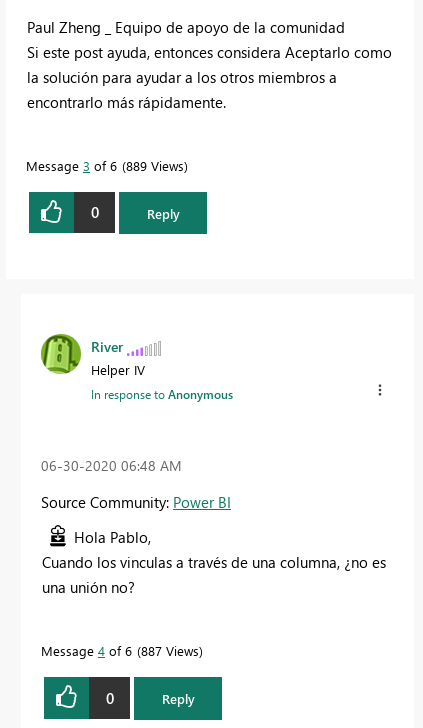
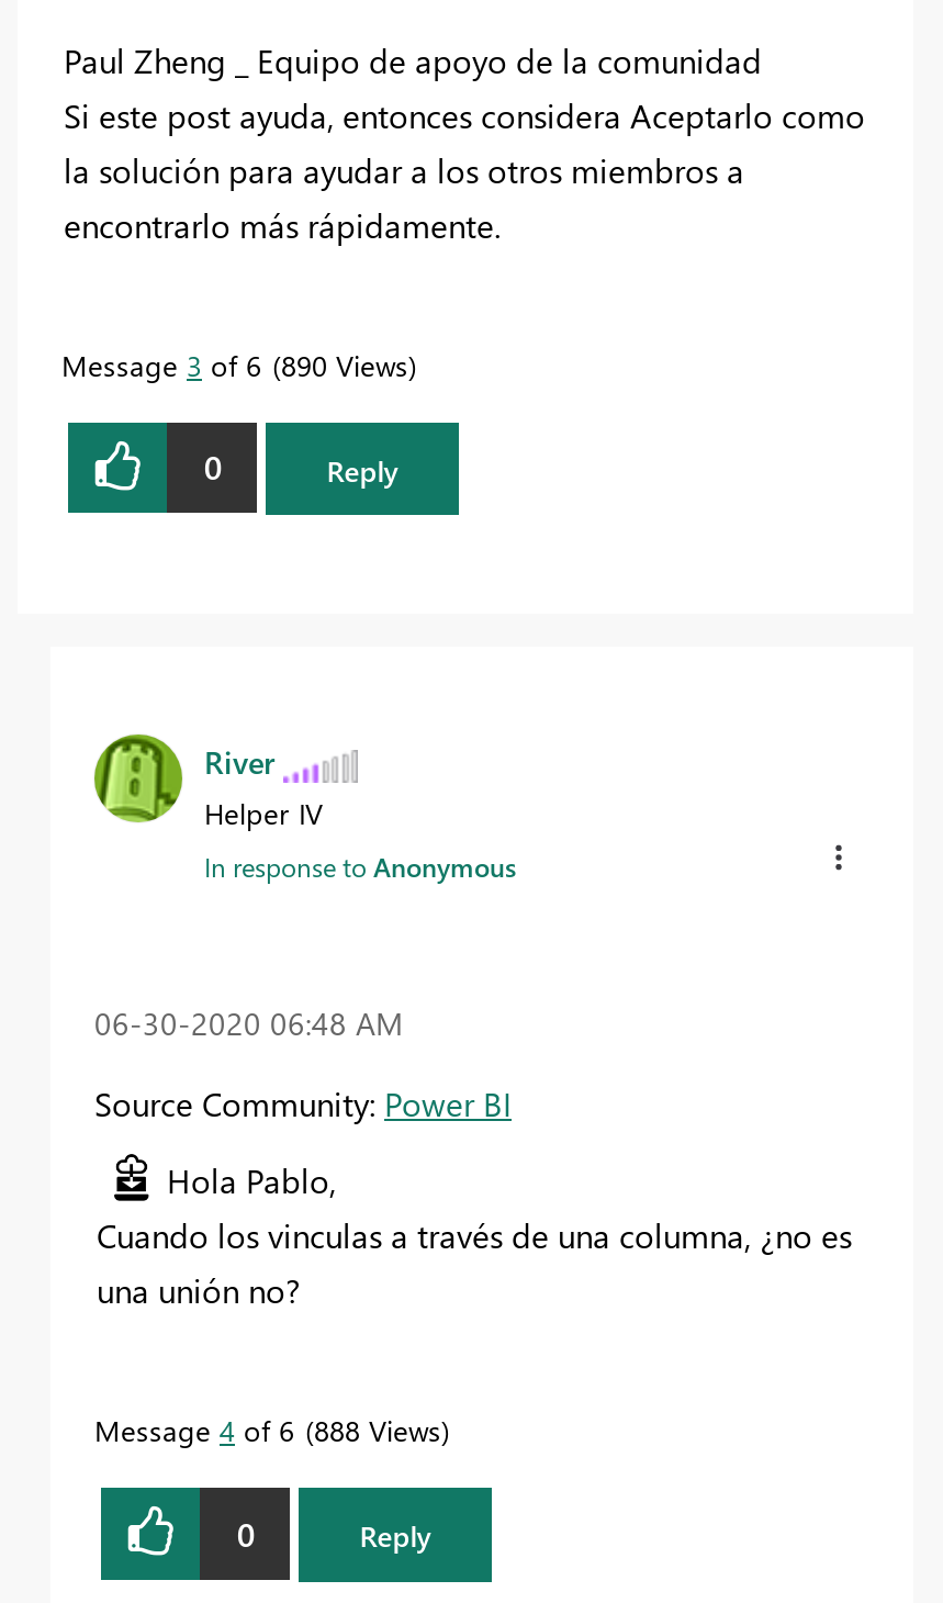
[26,157,184,174] Message 3 of 6 889 Views -> [61,346,408,383] Message 3 of 6 890 Views
[41,642,199,659] Message 4 of 6 887 Views -> [94,1412,441,1449] Message 4 of 6 888 Views

